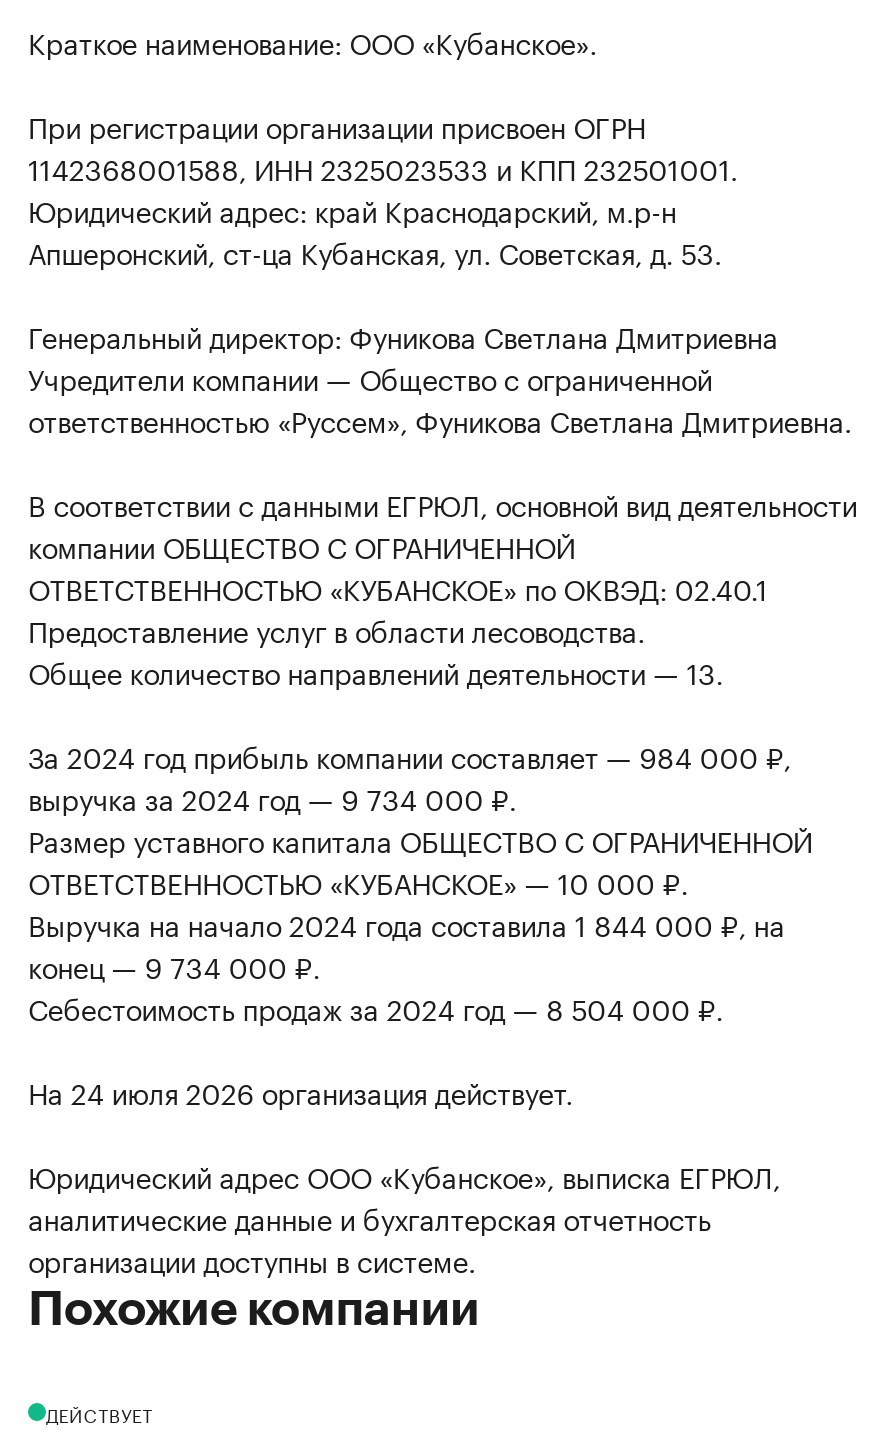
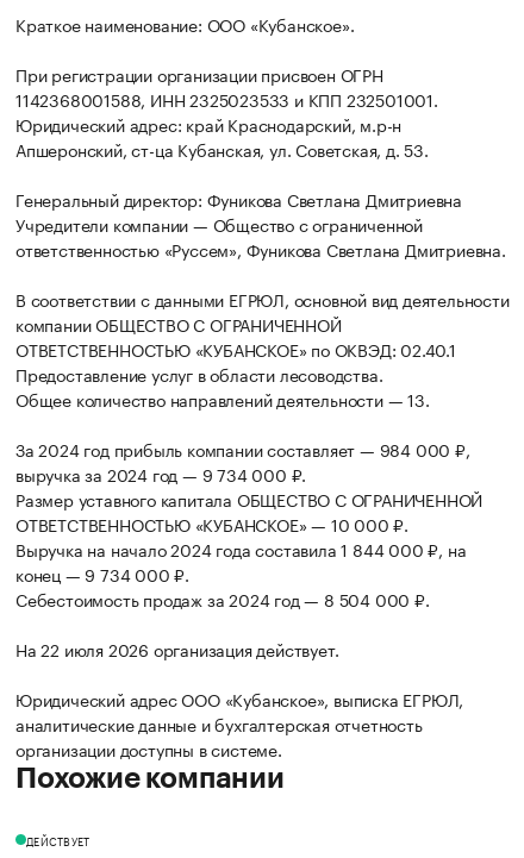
[28,1070,573,1114] На 24 июля 2026 организация действует. -> [15,636,339,662] На 22 июля 2026 организация действует.

